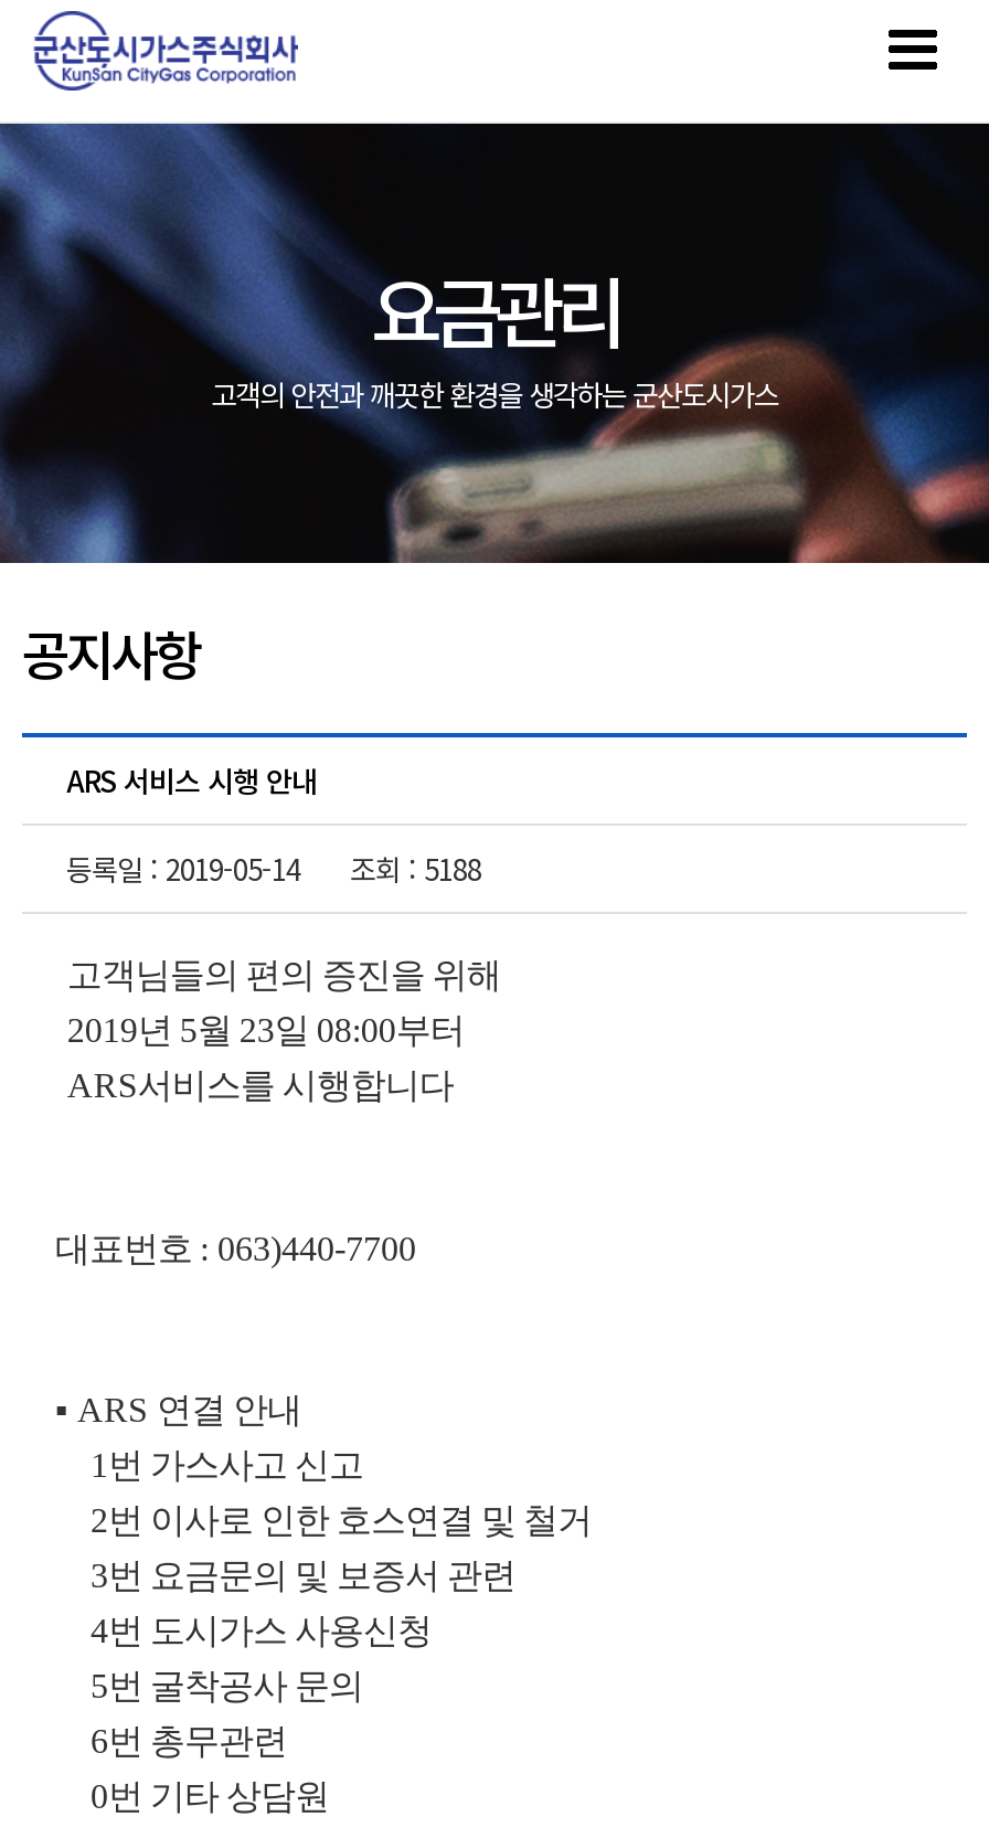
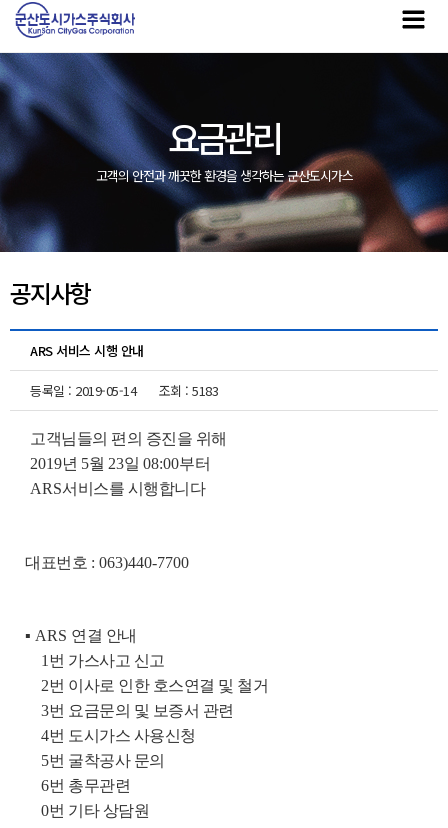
[66,848,481,890] 등록일 : 2019-05-14 조회 : 5188 -> [30,381,218,400] 등록일 : 2019-05-14 조회 : 5183

